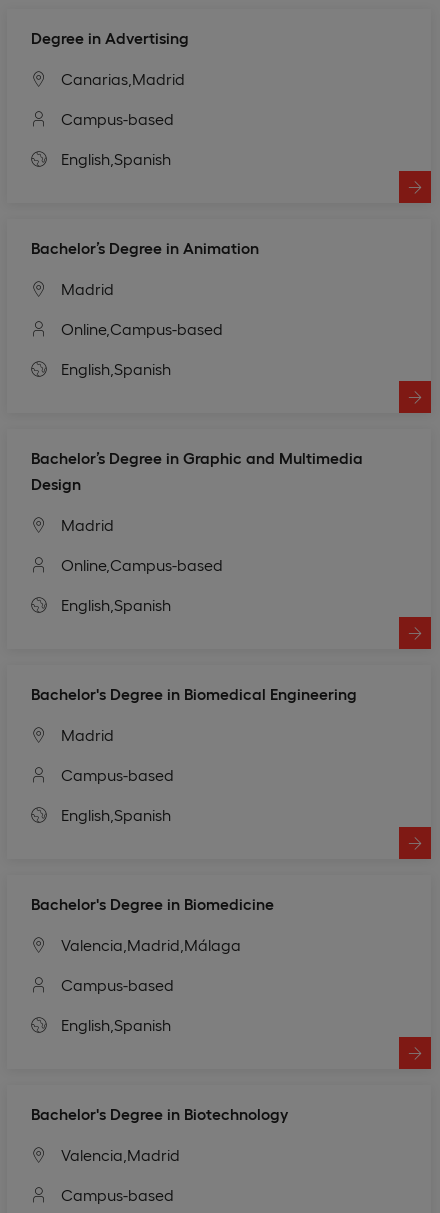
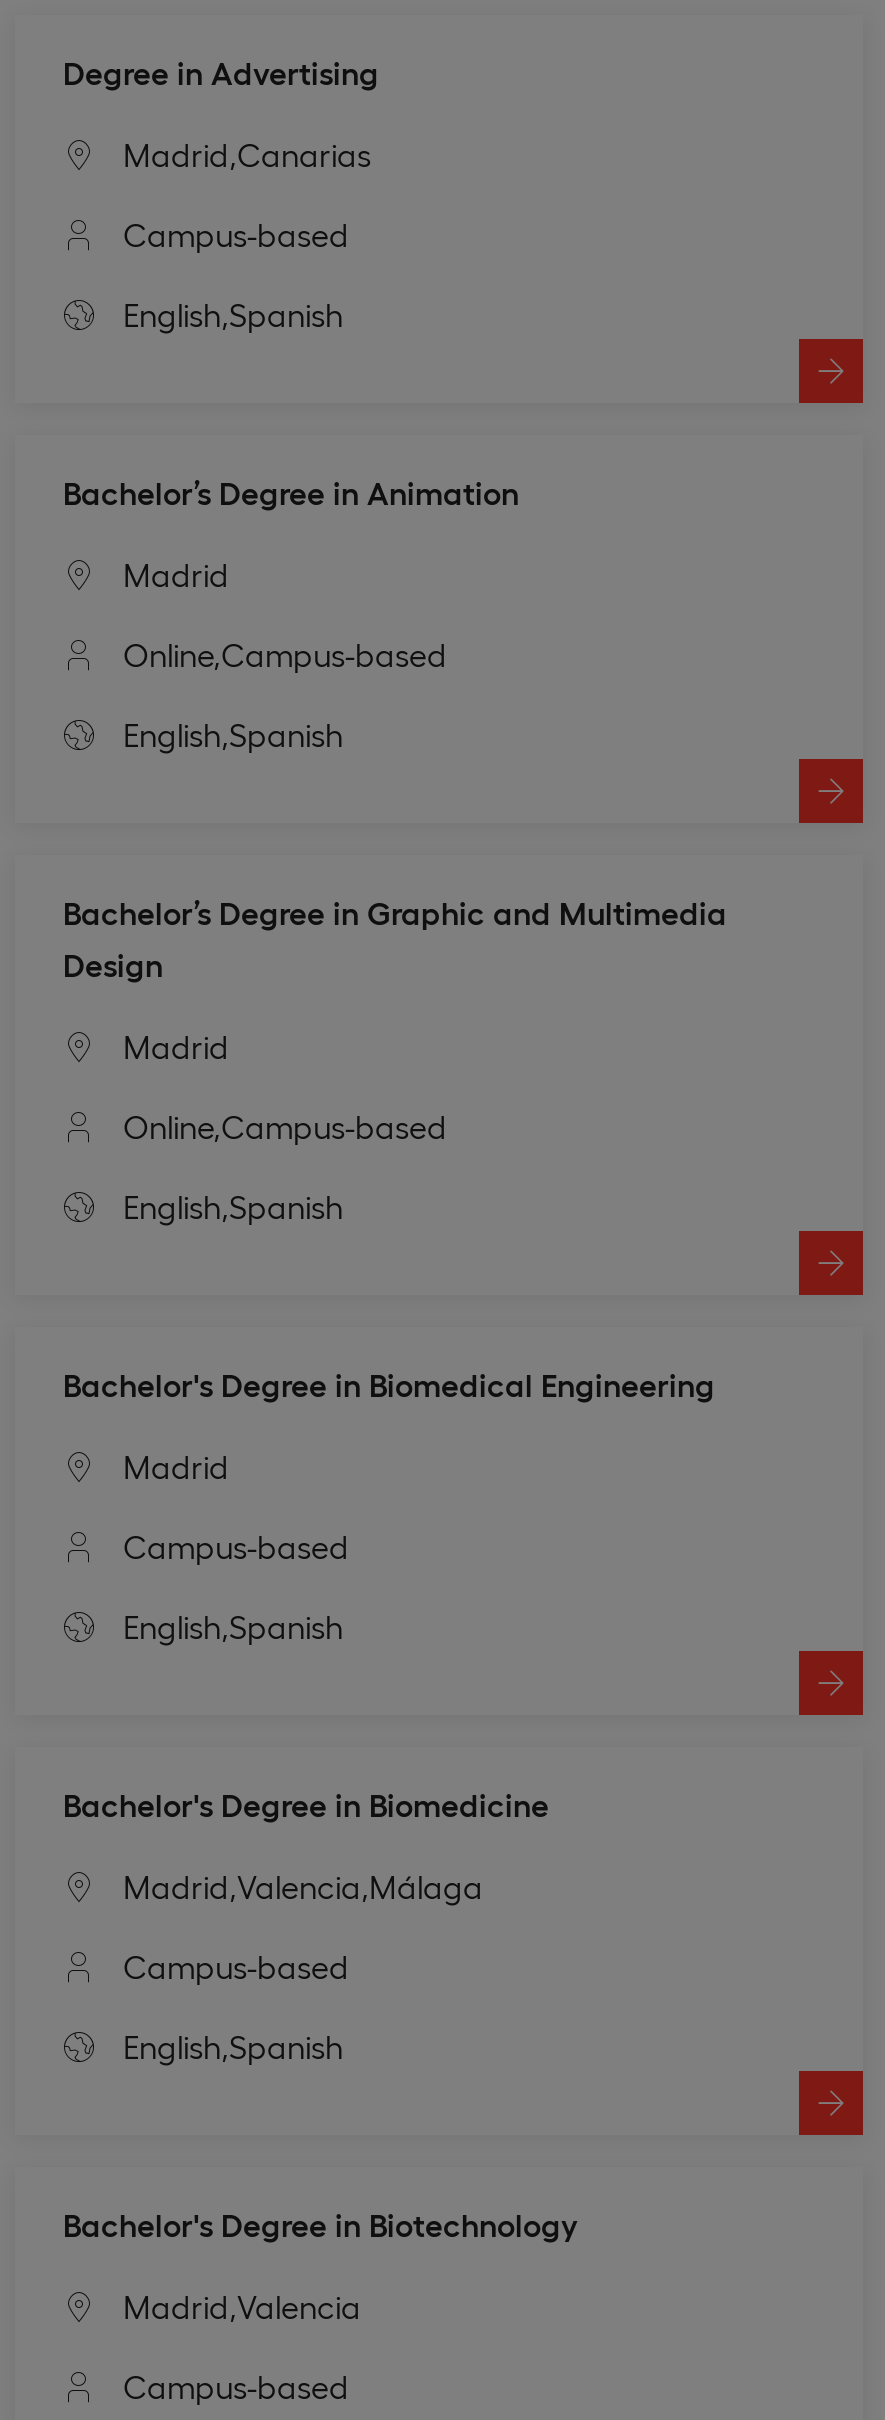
[61,68,185,87] Canarias,Madrid -> [123,134,371,172] Madrid,Canarias
[61,934,241,953] Valencia,Madrid,Málaga -> [123,1866,483,1904] Madrid,Valencia,Málaga
[61,1144,180,1163] Valencia,Madrid -> [123,2286,361,2324] Madrid,Valencia

